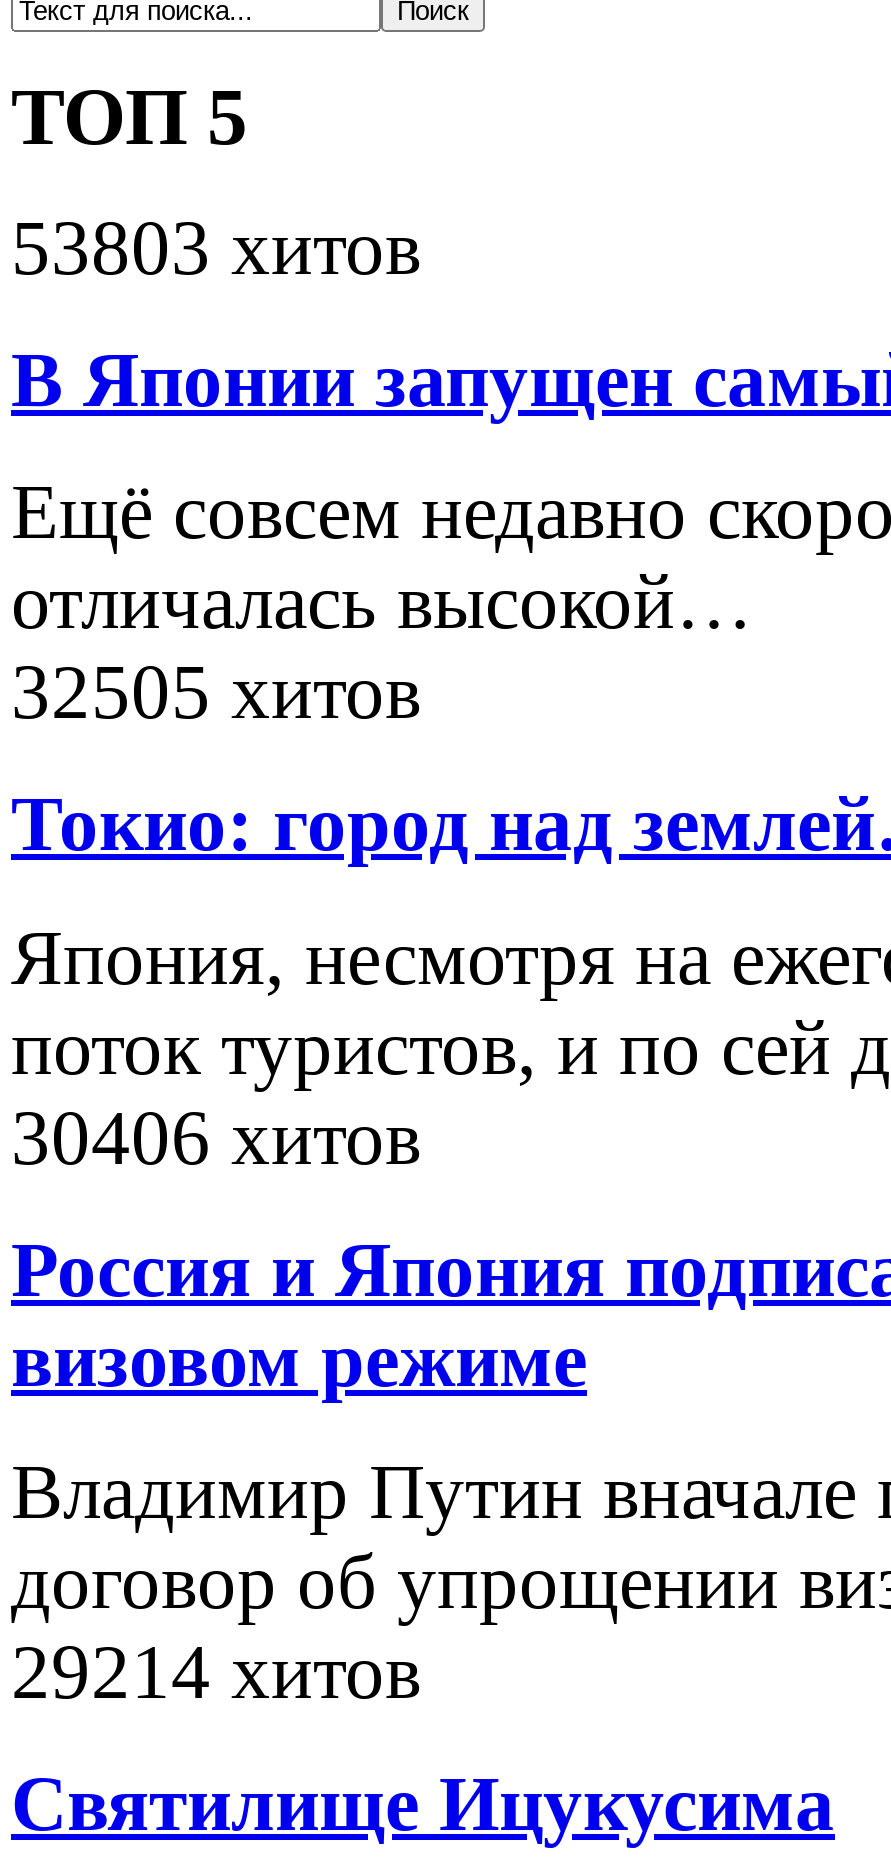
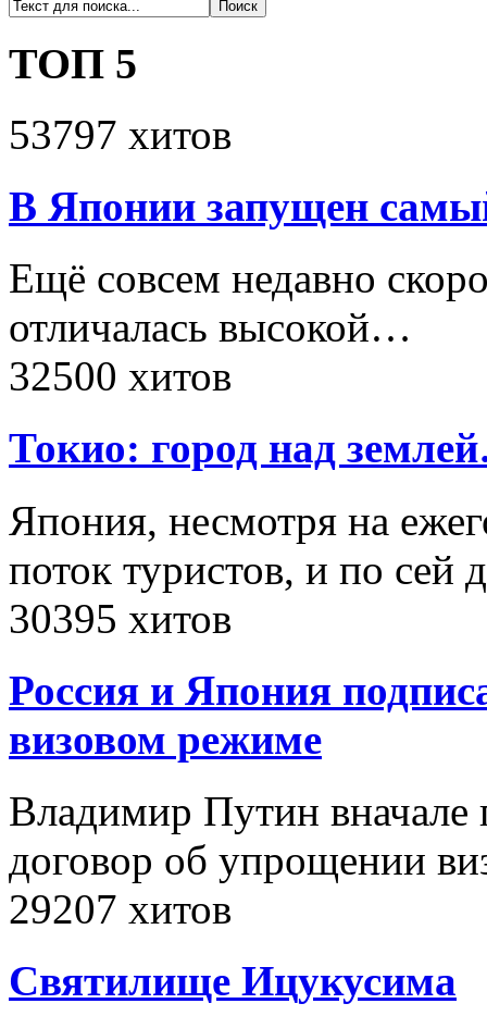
[11,203,421,289] 53803 хитов -> [9,111,232,157] 53797 хитов
[11,648,421,734] 32505 хитов -> [9,353,232,399] 32500 хитов
[11,1093,421,1179] 30406 хитов -> [9,595,232,641] 30395 хитов
[11,1628,421,1714] 29214 хитов -> [9,886,232,932] 29207 хитов

